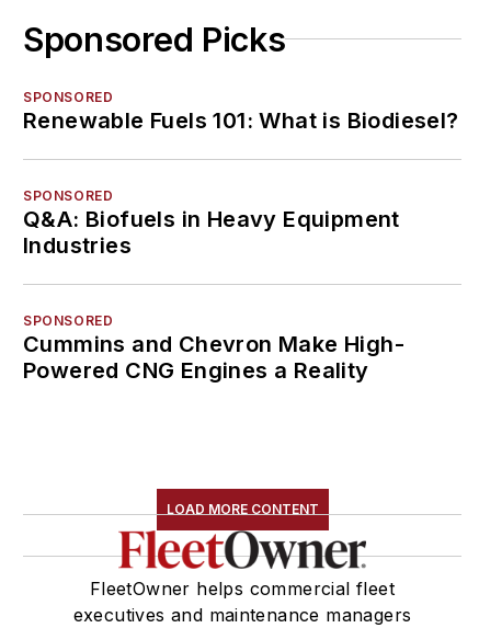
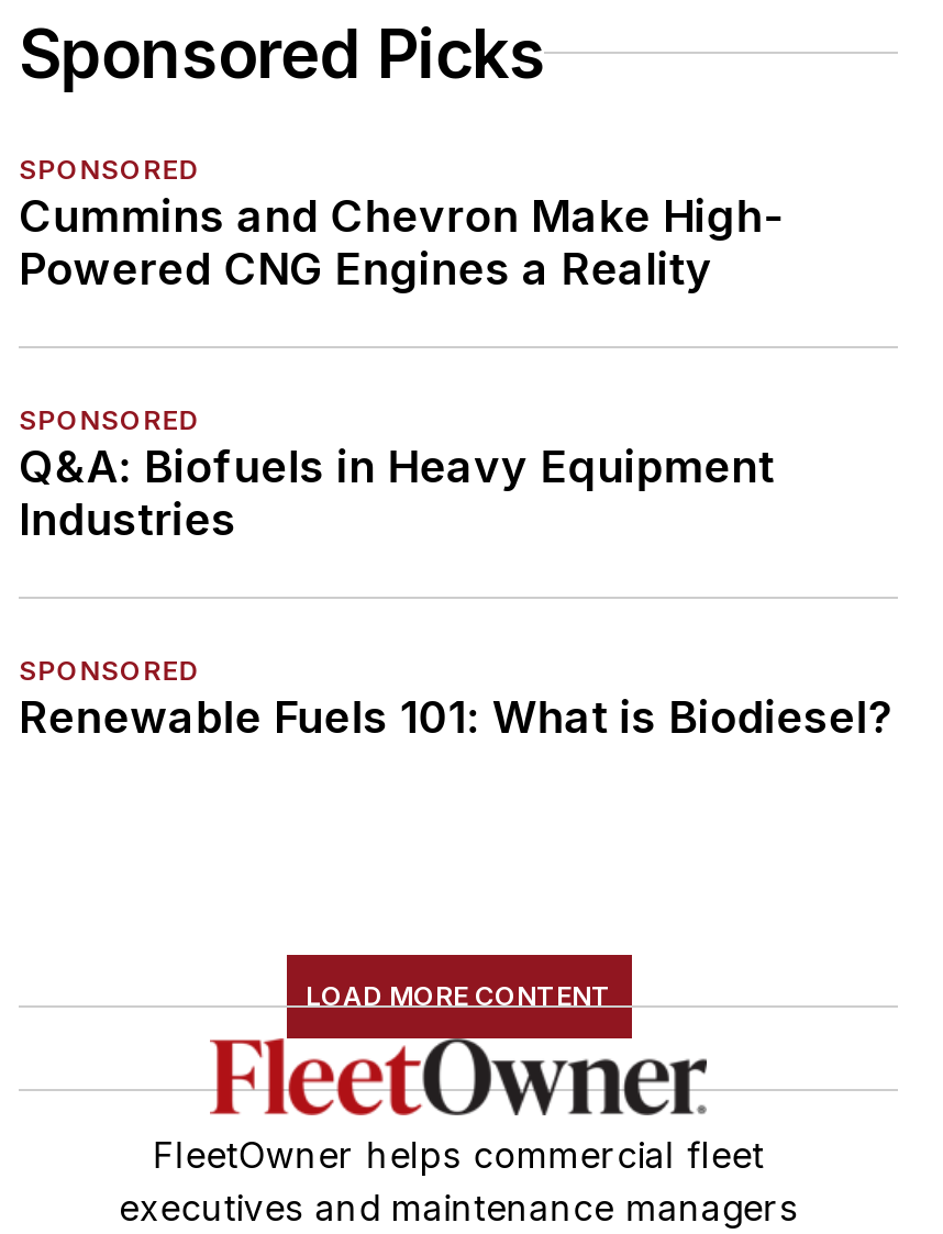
moved [23,107,459,133] -> [19,690,893,743]: Renewable Fuels 101: What is Biodiesel?
moved [23,187,400,328] -> [19,402,774,686]: SPONSORED | Q&A: Biofuels in Heavy Equipment | Industries | SPONSORED
moved [23,331,404,383] -> [19,189,784,295]: Cummins and Chevron Make High- | Powered CNG Engines a Reality

